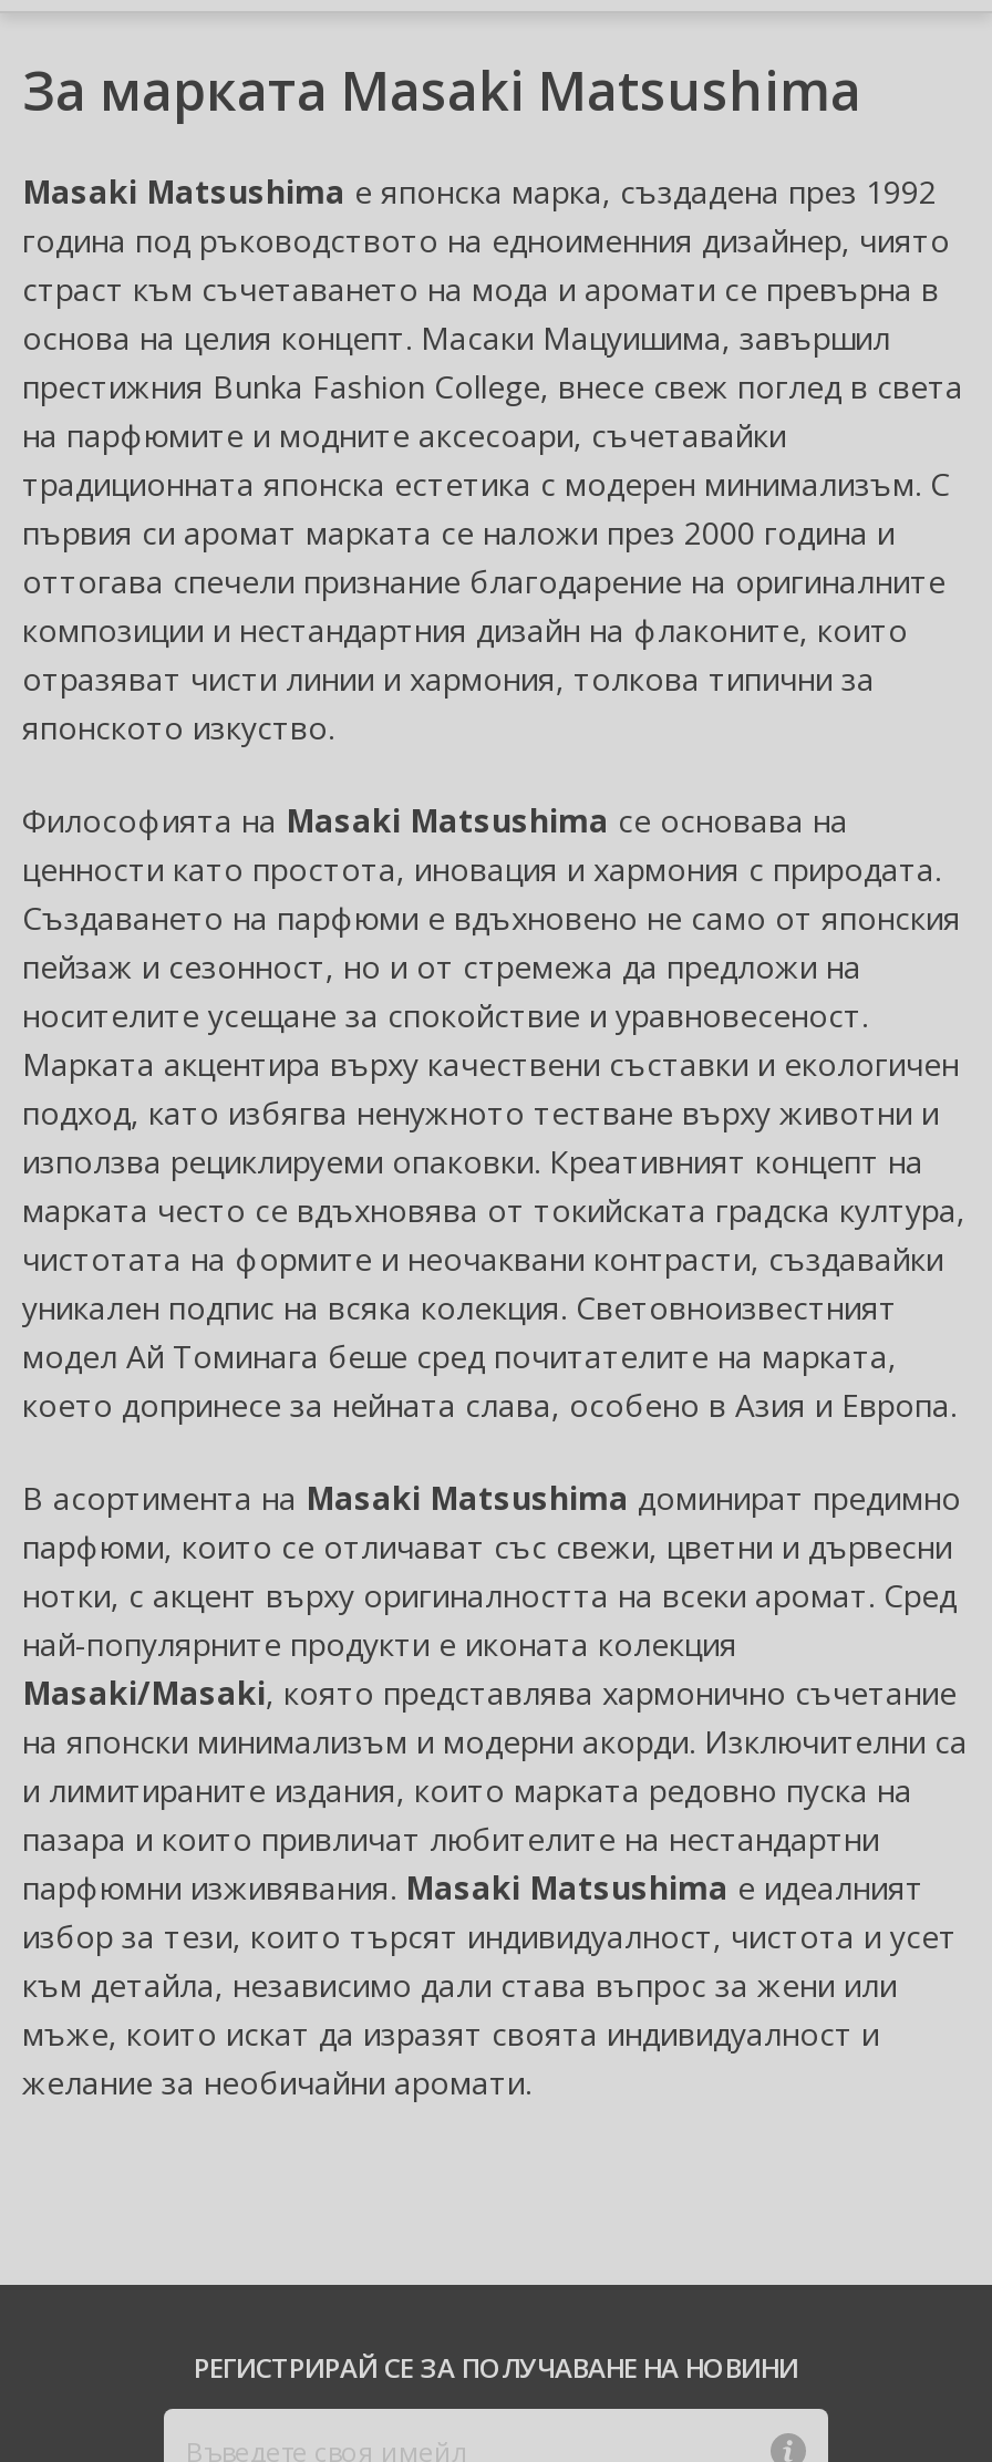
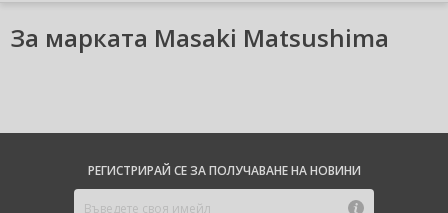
[22,170,968,2103] Masaki Matsushima е японска марка, създадена през 1992 | година под ръководството на едноименния дизайнер, чиято | страст към съчетаването на мода и аромати се превърна в | основа на целия концепт. Масаки Мацуишима, завършил | престижния Bunka Fashion College, внесе свеж поглед в света | на парфюмите и модните аксесоари, съчетавайки | традиционната японска естетика с модерен минимализъм. С | първия си аромат марката се наложи през 2000 година и | оттогава спечели признание благодарение на оригиналните | композиции и нестандартния дизайн на флаконите, които | отразяват чисти линии и хармония, толкова типични за | японското изкуство. | Философията на Masaki Matsushima се основава на | ценности като простота, иновация и хармония с природата. | Създаването на парфюми е вдъхновено не само от японския | пейзаж и сезонност, но и от стремежа да предложи на | носителите усещане за спокойствие и уравновесеност. | Марката акцентира върху качествени съставки и екологичен | подход, като избягва ненужното тестване върху животни и | използва рециклируеми опаковки. Креативният концепт на | марката често се вдъхновява от токийската градска култура, | чистотата на формите и неочаквани контрасти, създавайки | уникален подпис на всяка колекция. Световноизвестният | модел Ай Томинага беше сред почитателите на марката, | което допринесе за нейната слава, особено в Азия и Европа. | В асортимента на Masaki Matsushima доминират предимно | парфюми, които се отличават със свежи, цветни и дървесни | нотки, с акцент върху оригиналността на всеки аромат. Сред | най-популярните продукти е иконата колекция | Masaki/Masaki, която представлява хармонично съчетание | на японски минимализъм и модерни акорди. Изключителни са | и лимитираните издания, които марката редовно пуска на | пазара и които привличат любителите на нестандартни | парфюмни изживявания. Masaki Matsushima е идеалният | избор за тези, които търсят индивидуалност, чистота и усет | към детайла, независимо дали става въпрос за жени или | мъже, които искат да изразят своята индивидуалност и | желание за необичайни аромати. -> none

